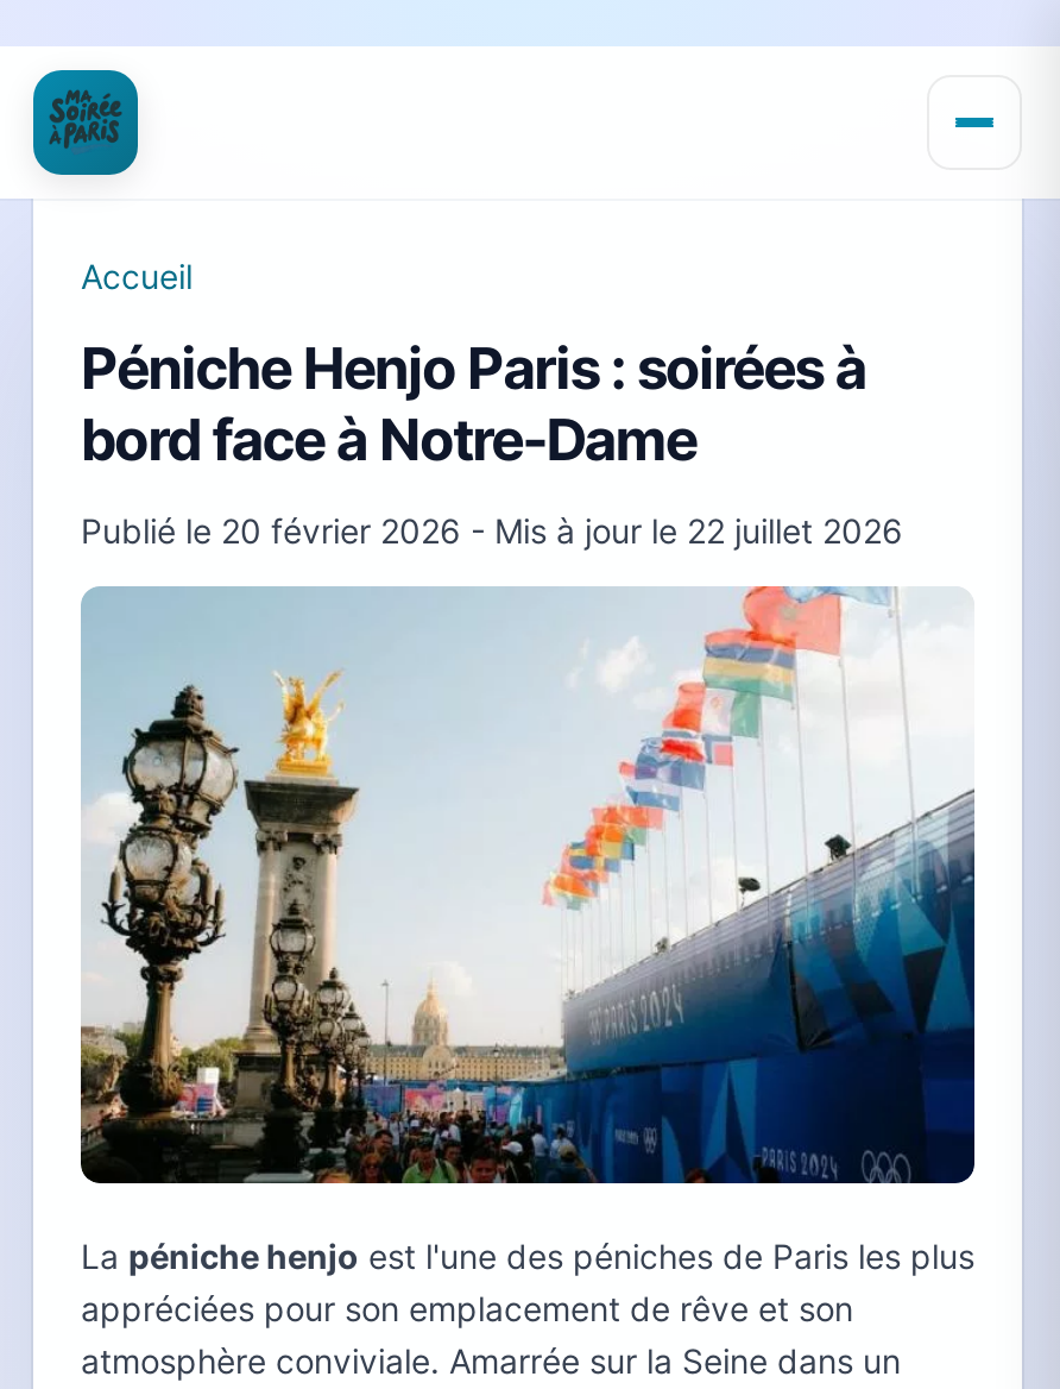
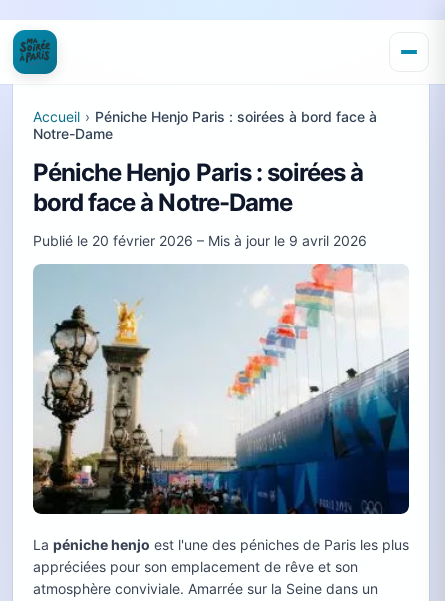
[81,256,193,296] Accueil -> [33,108,377,142] Accueil › Péniche Henjo Paris : soirées à bord face à | Notre-Dame
[81,510,903,551] Publié le 20 février 2026 - Mis à jour le 22 juillet 2026 -> [33,232,367,249] Publié le 20 février 2026 – Mis à jour le 9 avril 2026

